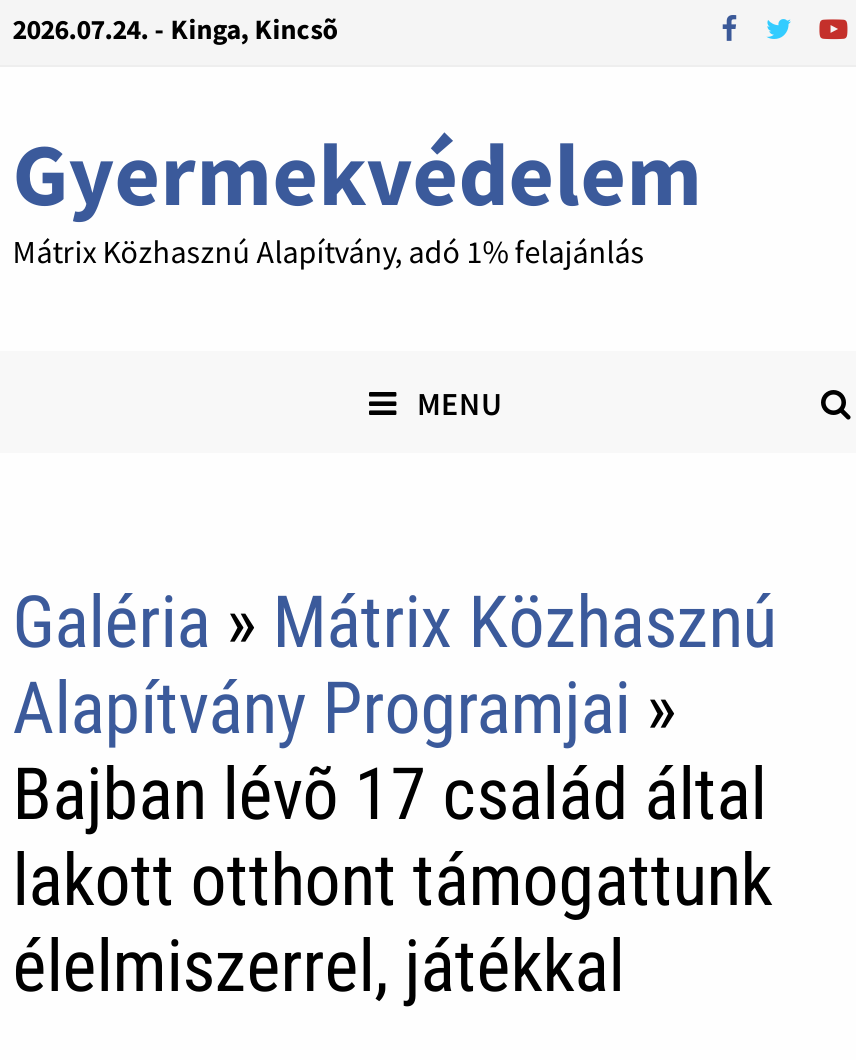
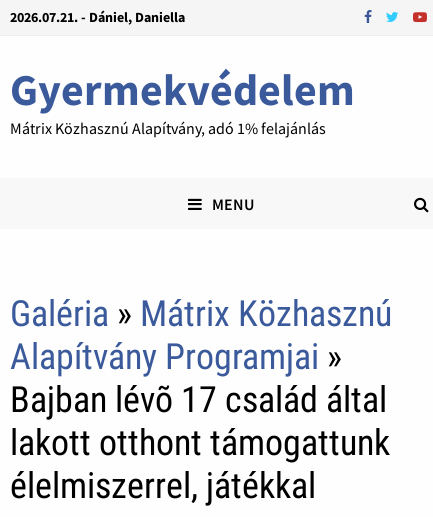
[13,11,339,47] 2026.07.24. - Kinga, Kincsõ -> [10,8,185,26] 2026.07.21. - Dániel, Daniella

